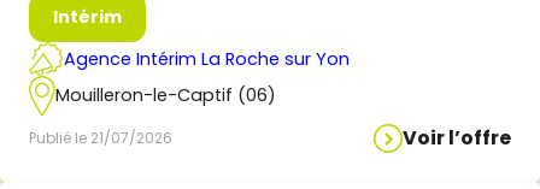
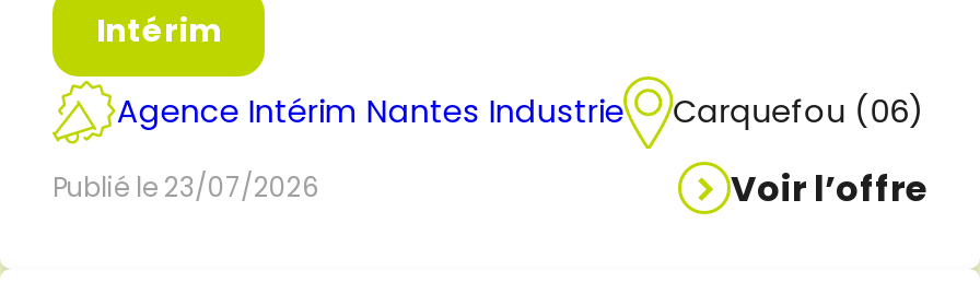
[29,46,350,147] Agence Intérim La Roche sur Yon | Mouilleron-le-Captif (06) | Publié le 21/07/2026 -> [52,89,925,206] Agence Intérim Nantes Industrie | Carquefou (06) | Publié le 23/07/2026

